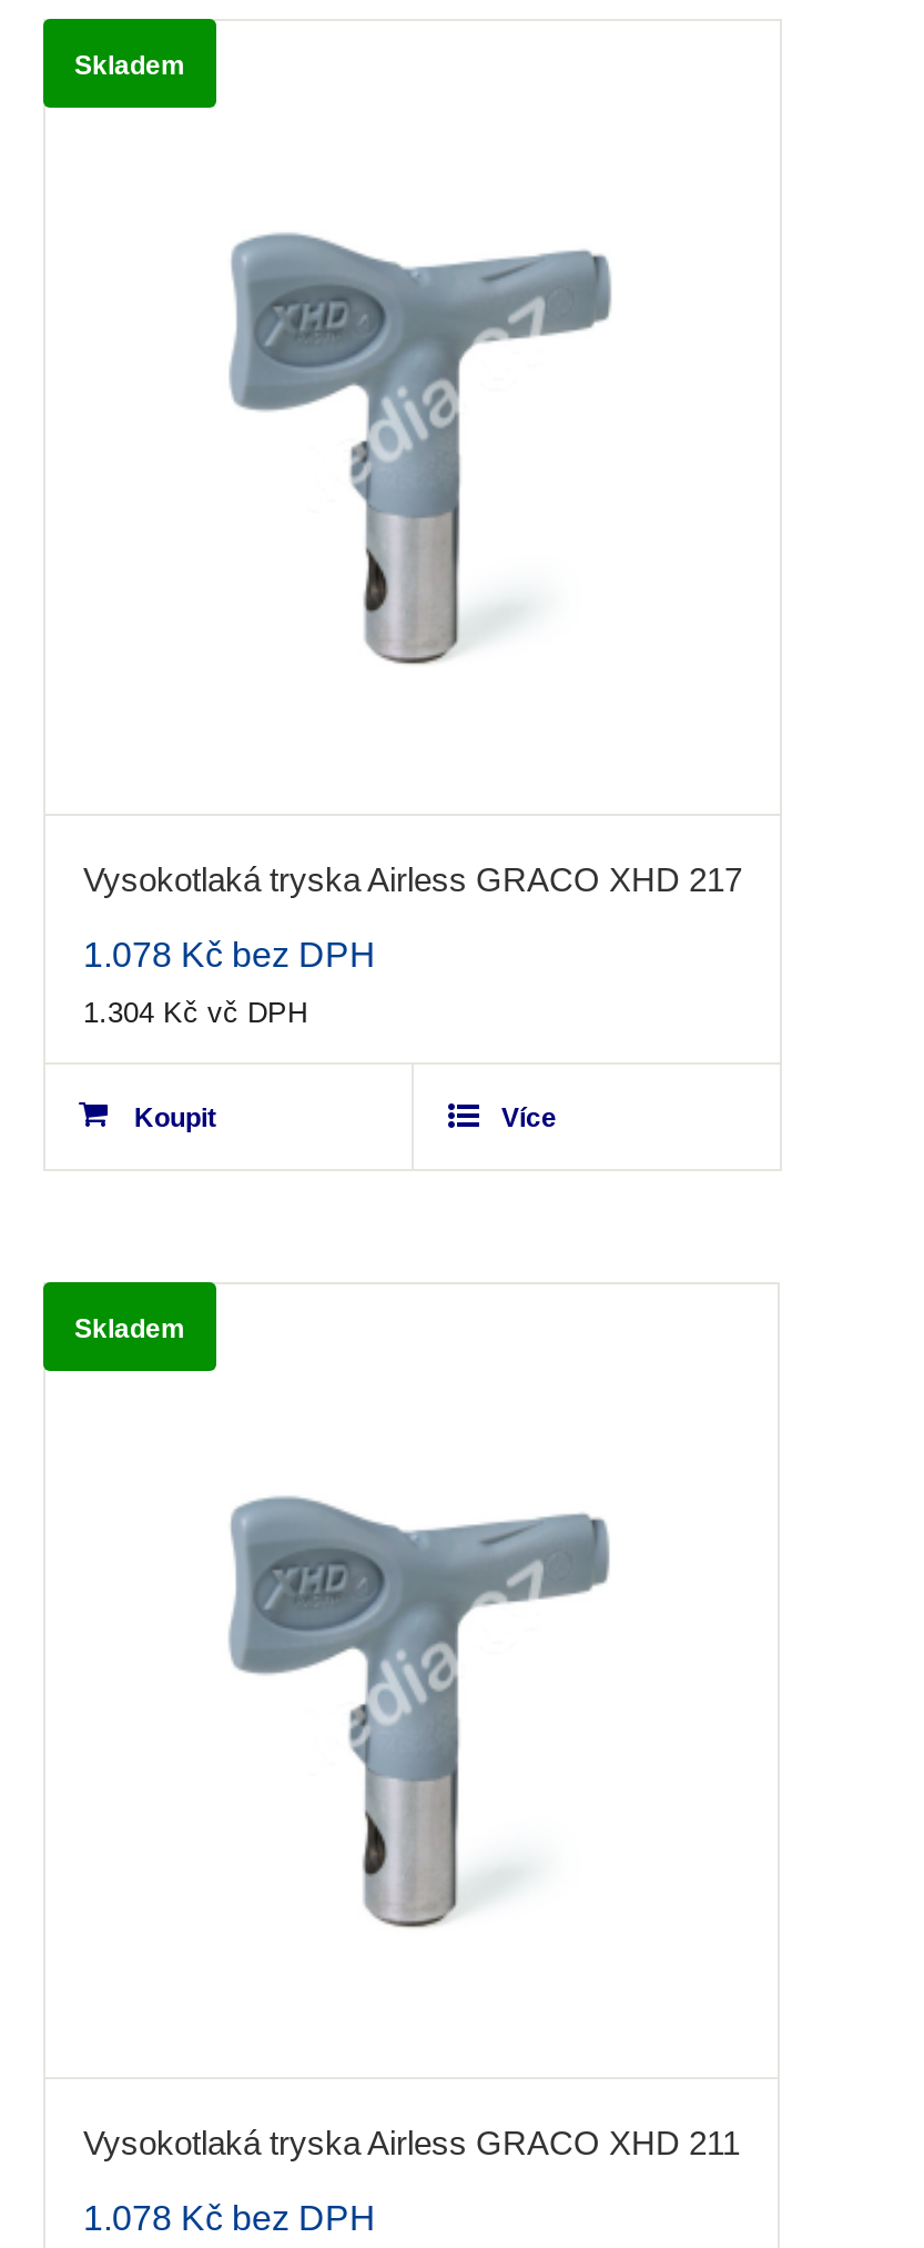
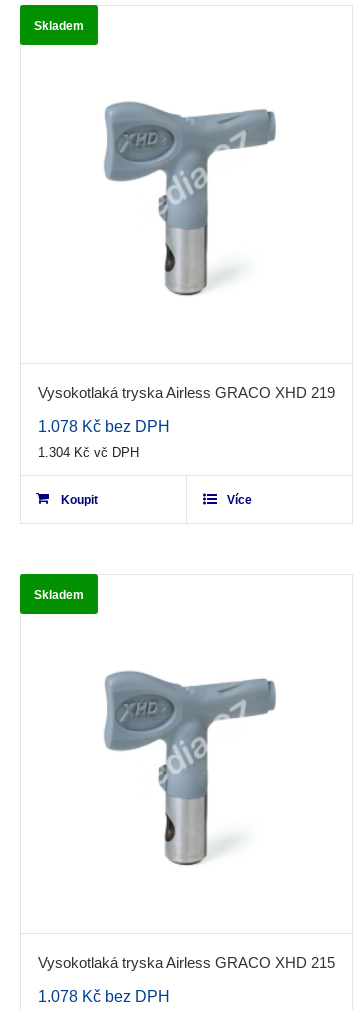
[83,861,742,899] Vysokotlaká tryska Airless GRACO XHD 217 -> [38,384,335,401] Vysokotlaká tryska Airless GRACO XHD 219
[83,2123,740,2161] Vysokotlaká tryska Airless GRACO XHD 211 -> [38,954,335,971] Vysokotlaká tryska Airless GRACO XHD 215

